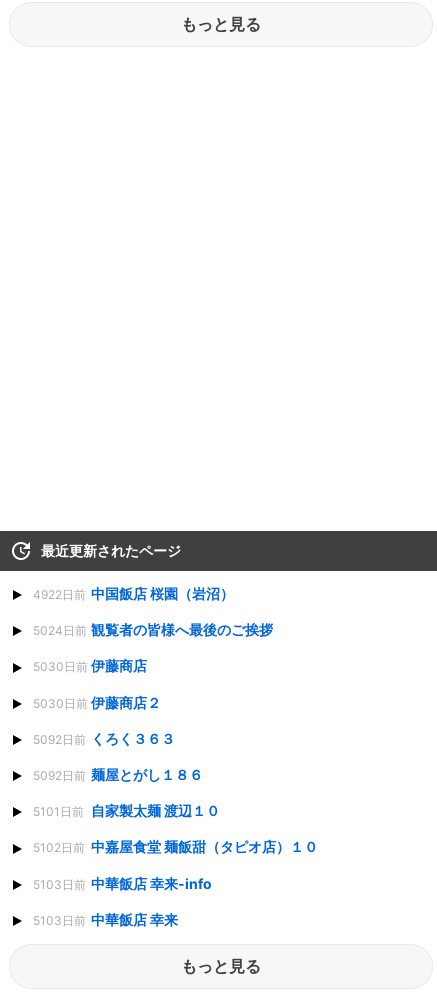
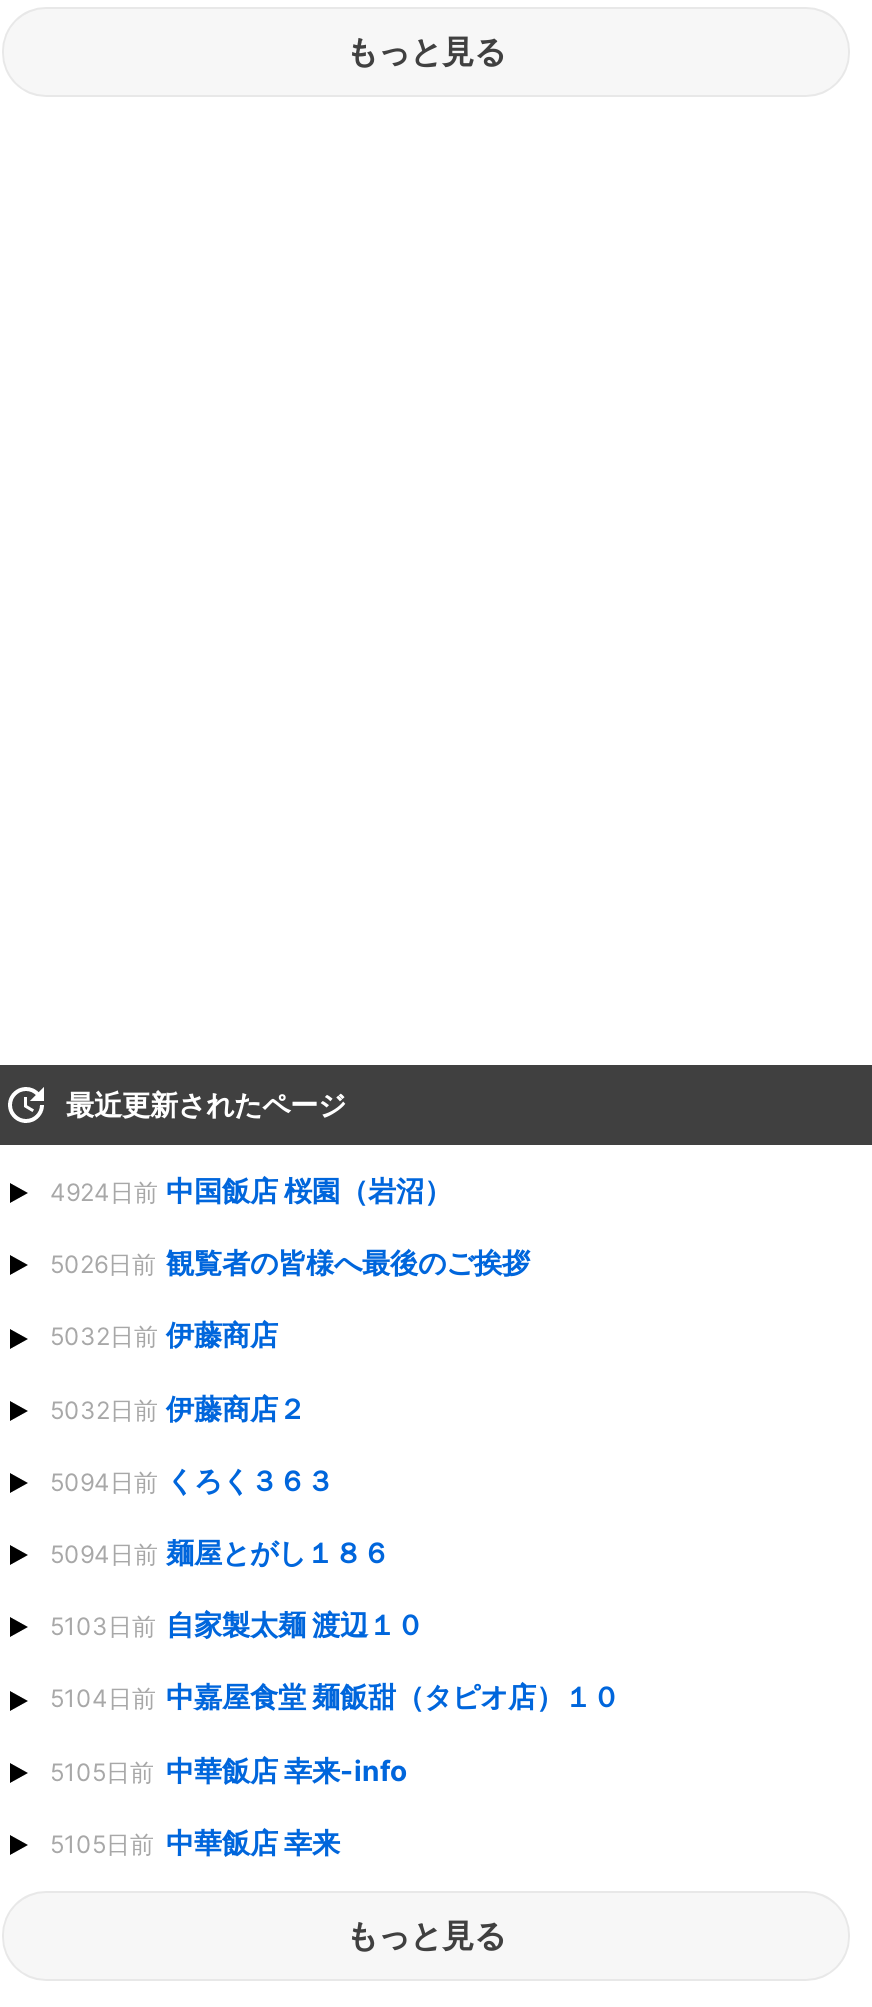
[33,585,234,602] 4922日前 中国飯店 桜園（岩沼） -> [50,1173,452,1207] 4924日前 中国飯店 桜園（岩沼）
[33,621,273,638] 5024日前 観覧者の皆様へ最後のご挨拶 -> [50,1245,530,1279] 5026日前 観覧者の皆様へ最後のご挨拶
[33,657,147,674] 5030日前 伊藤商店 -> [50,1318,278,1352] 5032日前 伊藤商店
[33,694,161,711] 5030日前 伊藤商店２ -> [50,1390,306,1424] 5032日前 伊藤商店２
[33,730,175,747] 5092日前 くろく３６３ -> [50,1463,334,1497] 5094日前 くろく３６３
[33,766,203,783] 5092日前 麺屋とがし１８６ -> [50,1535,390,1569] 5094日前 麺屋とがし１８６
[33,802,220,819] 5101日前 自家製太麺 渡辺１０ -> [50,1607,424,1641] 5103日前 自家製太麺 渡辺１０
[33,838,318,855] 5102日前 中嘉屋食堂 麺飯甜（タピオ店）１０ -> [50,1680,620,1714] 5104日前 中嘉屋食堂 麺飯甜（タピオ店）１０
[33,874,212,891] 5103日前 中華飯店 幸来-info -> [50,1752,408,1786] 5105日前 中華飯店 幸来-info
[33,911,178,928] 5103日前 中華飯店 幸来 -> [50,1824,340,1858] 5105日前 中華飯店 幸来

